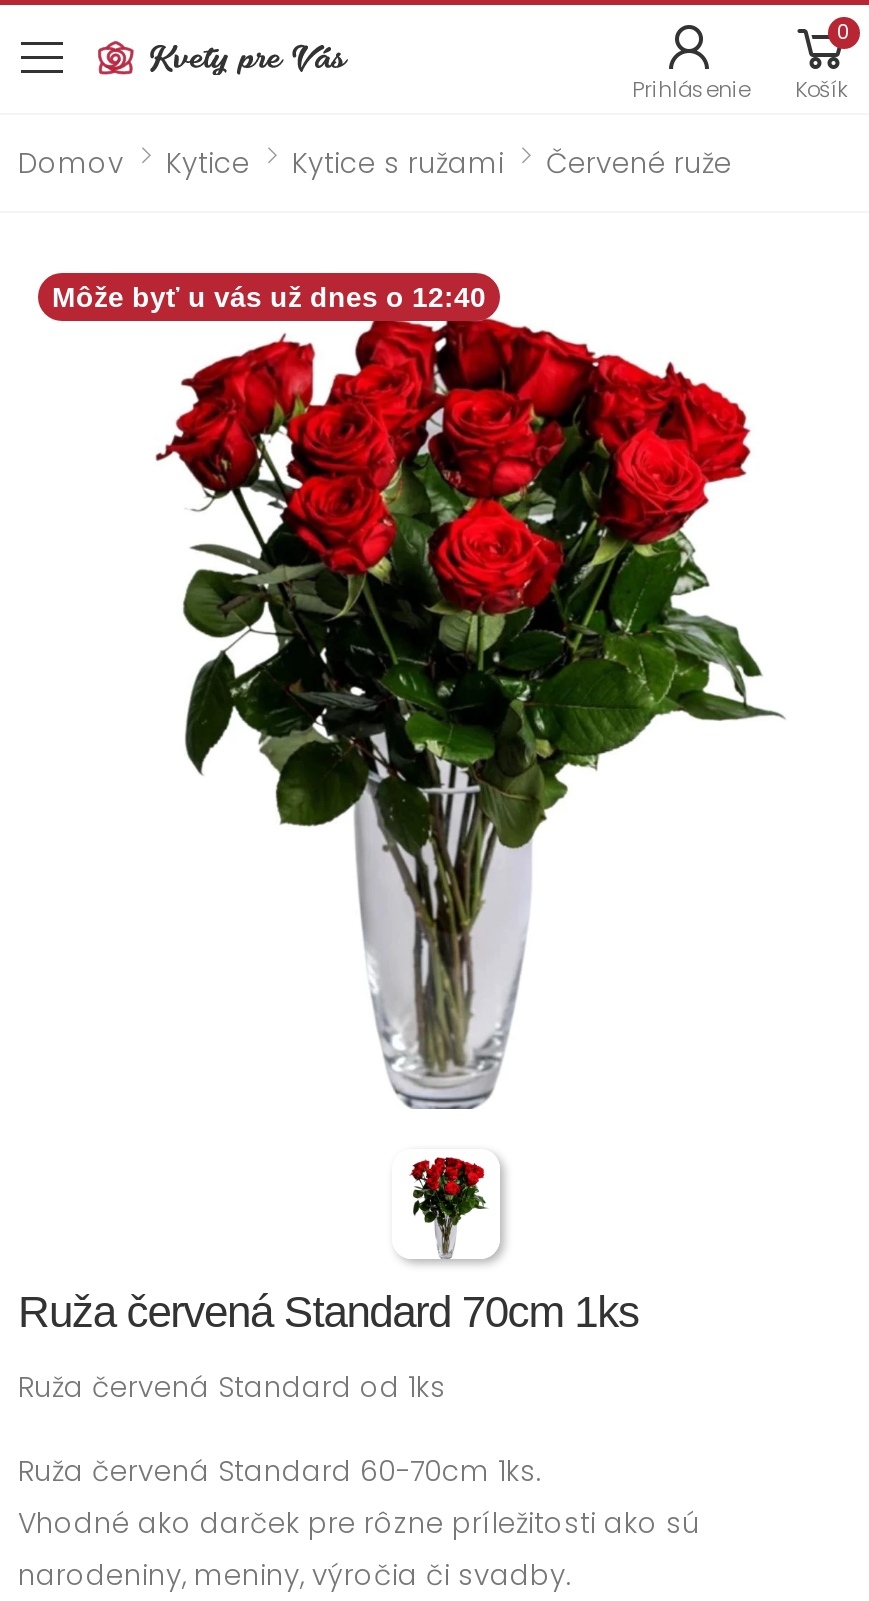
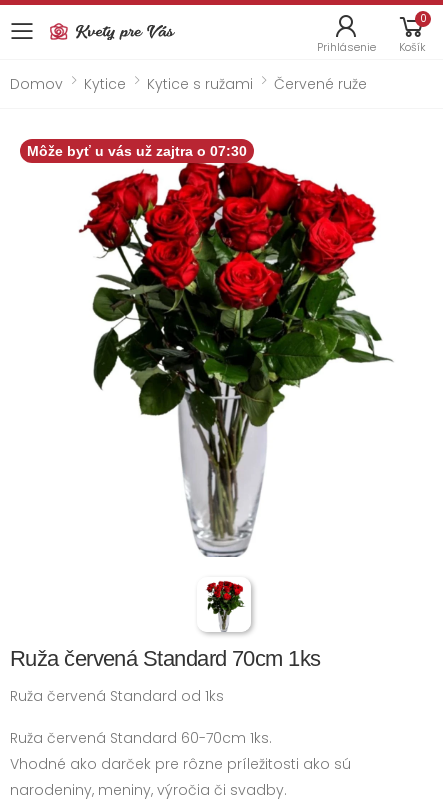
[52,281,486,313] Môže byť u vás už dnes o 12:40 -> [27,143,247,159] Môže byť u vás už zajtra o 07:30

